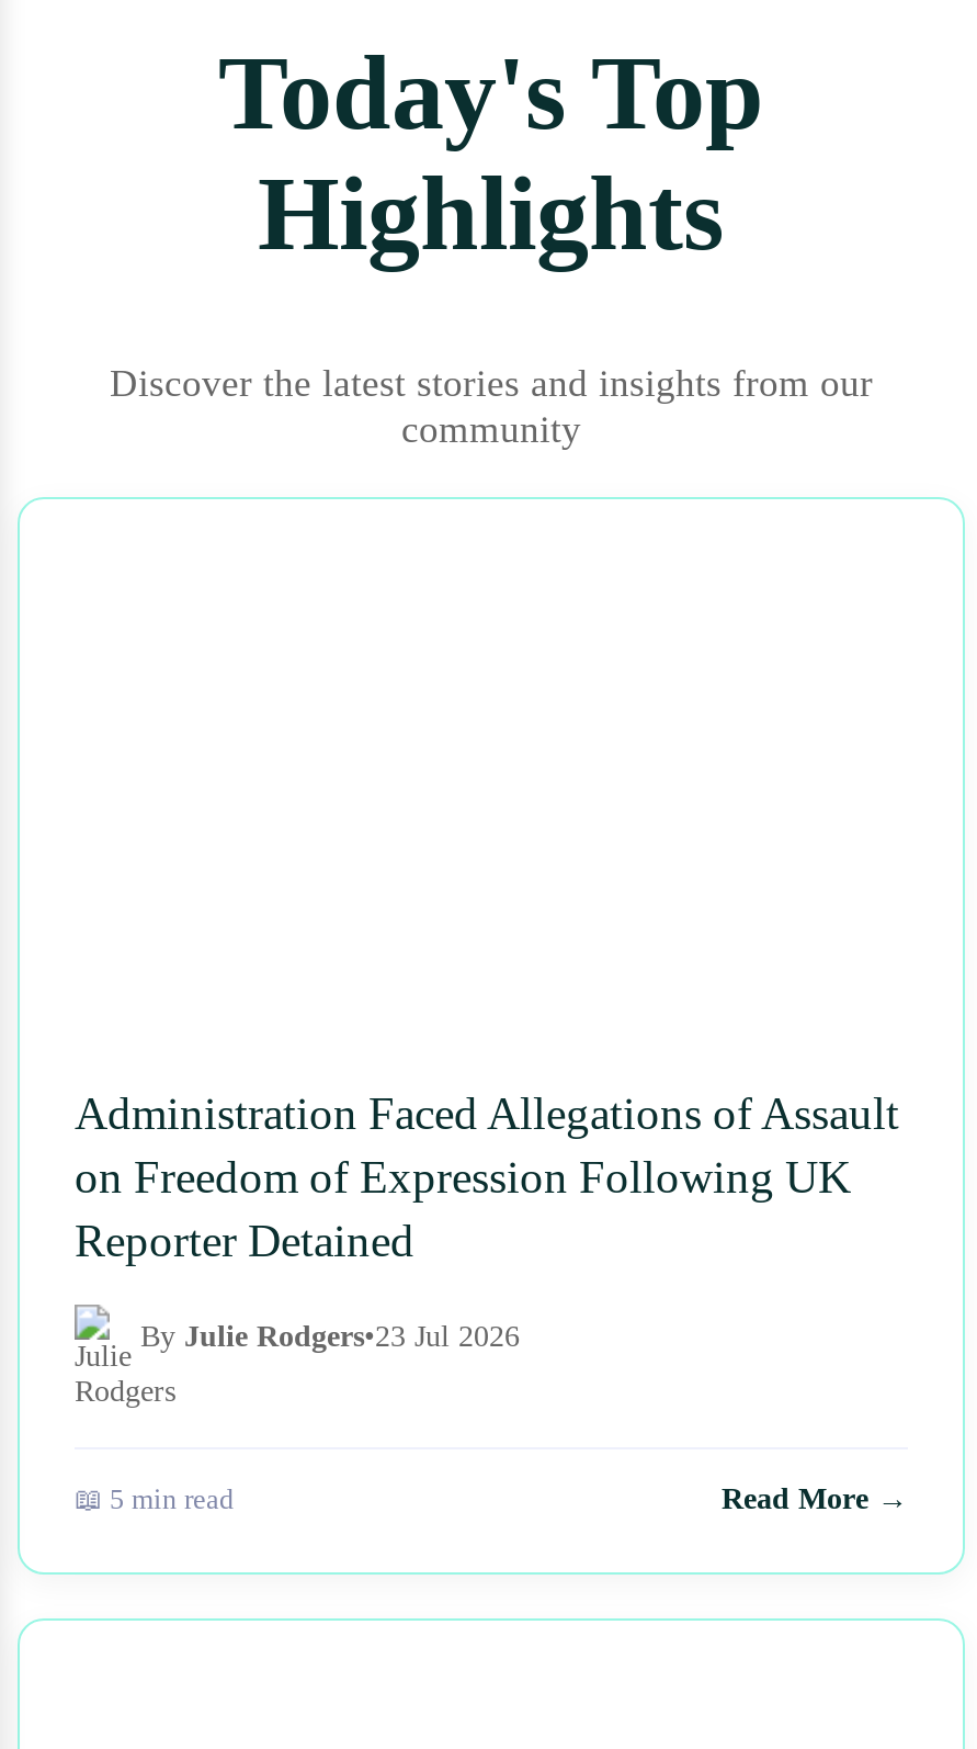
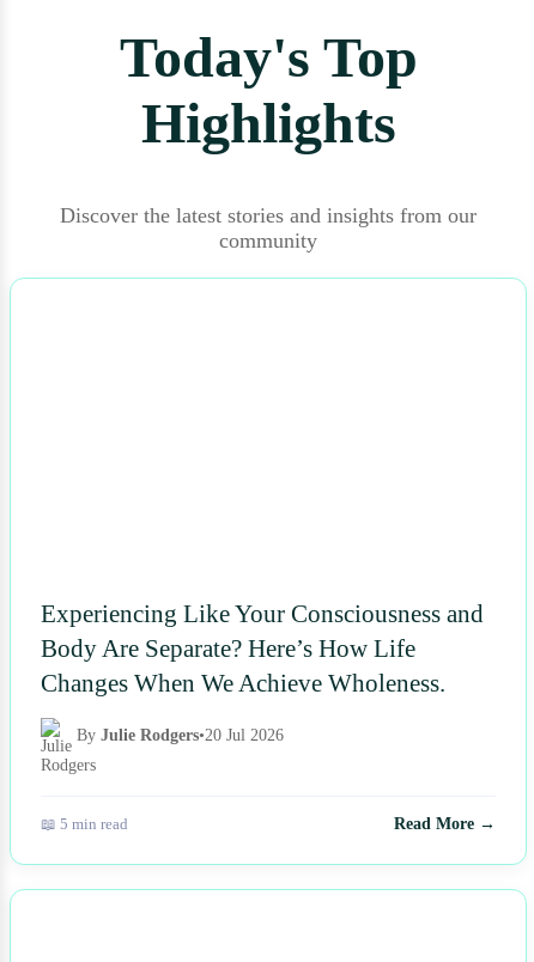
[75,1088,899,1266] Administration Faced Allegations of Assault | on Freedom of Expression Following UK | Reporter Detained -> [41,600,484,697] Experiencing Like Your Consciousness and | Body Are Separate? Here’s How Life | Changes When We Achieve Wholeness.
[140,1321,520,1354] By Julie Rodgers•23 Jul 2026 -> [77,727,284,745] By Julie Rodgers•20 Jul 2026

